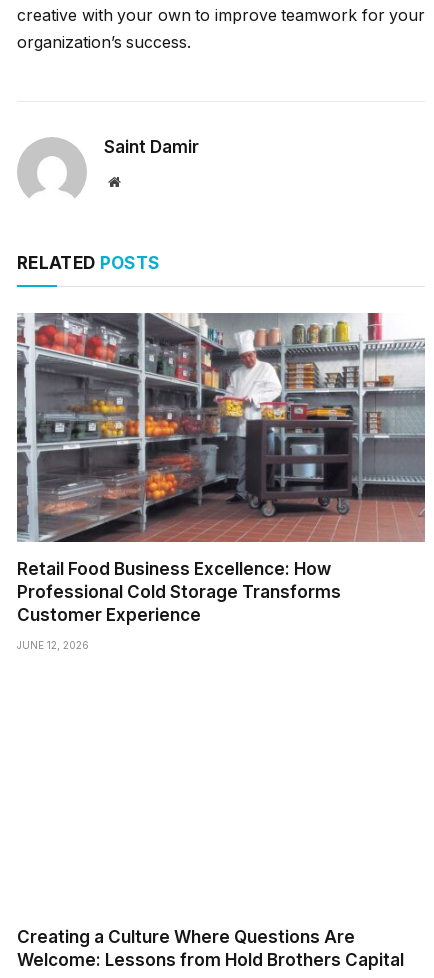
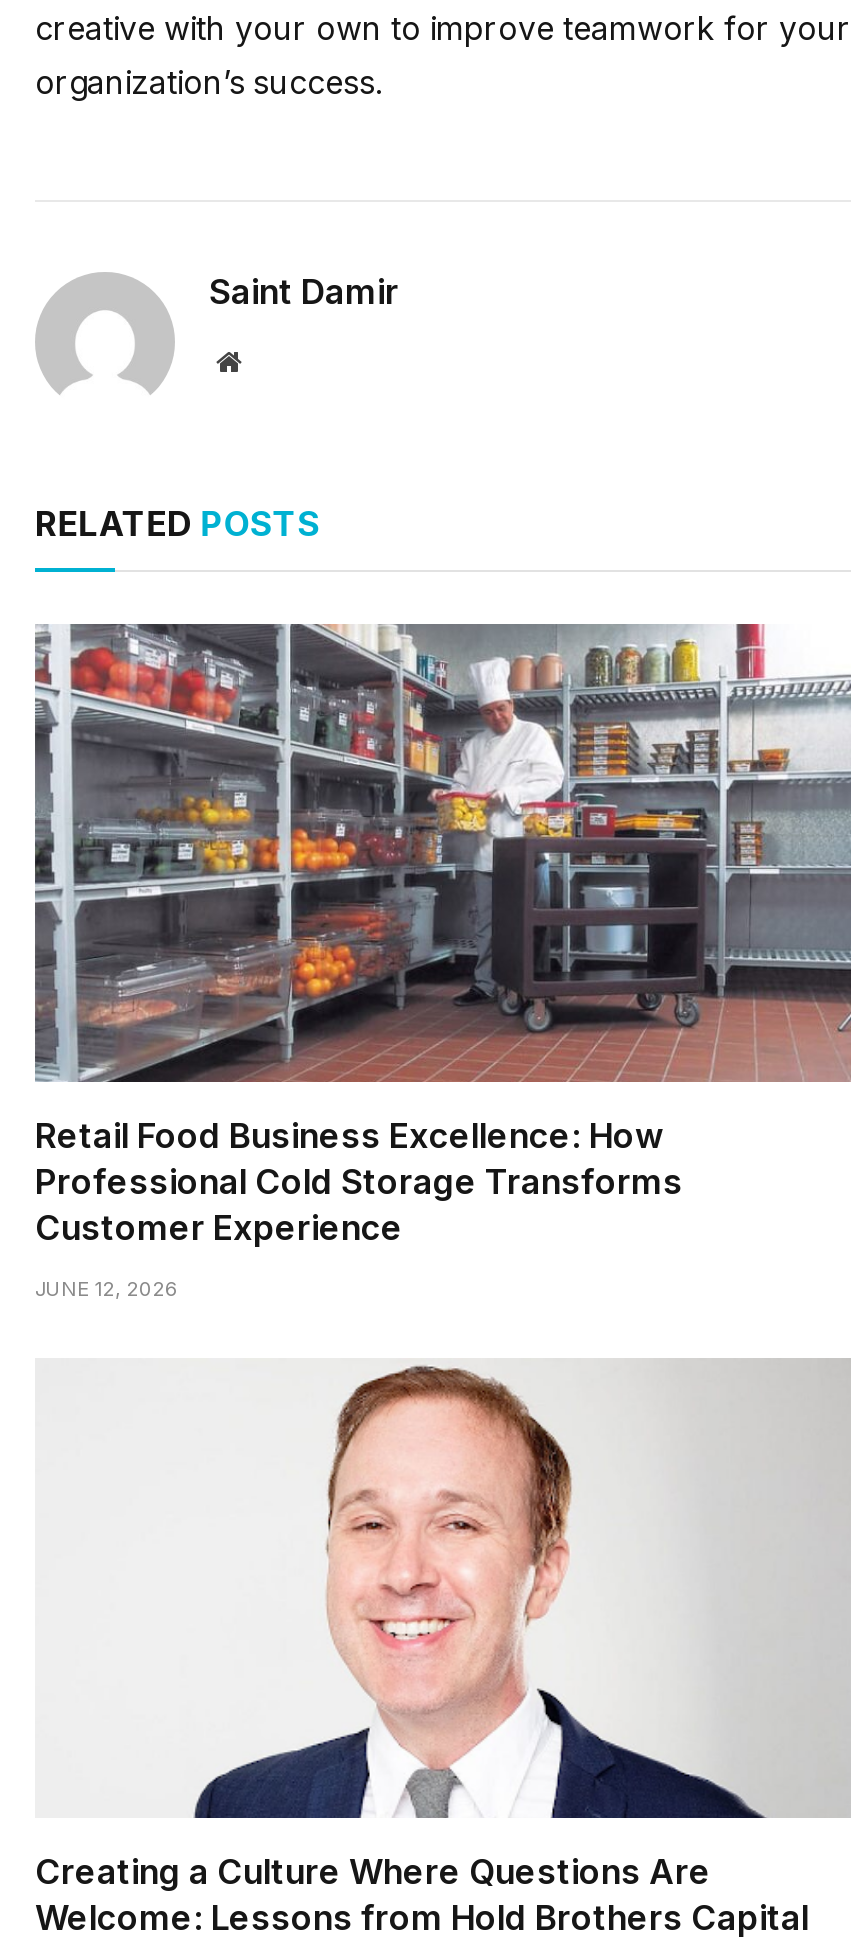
none -> [191,1358,851,1820] [image]

